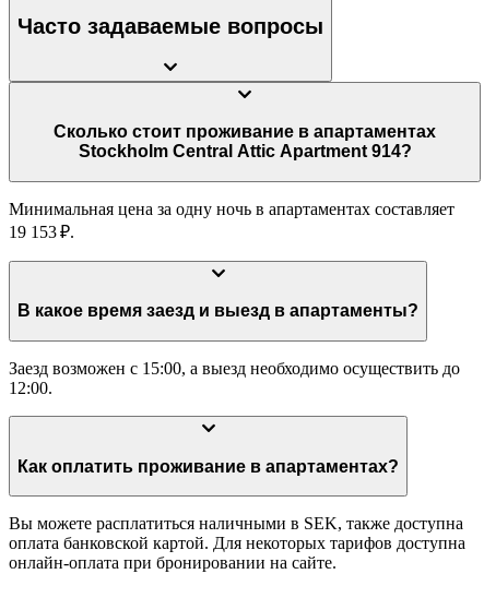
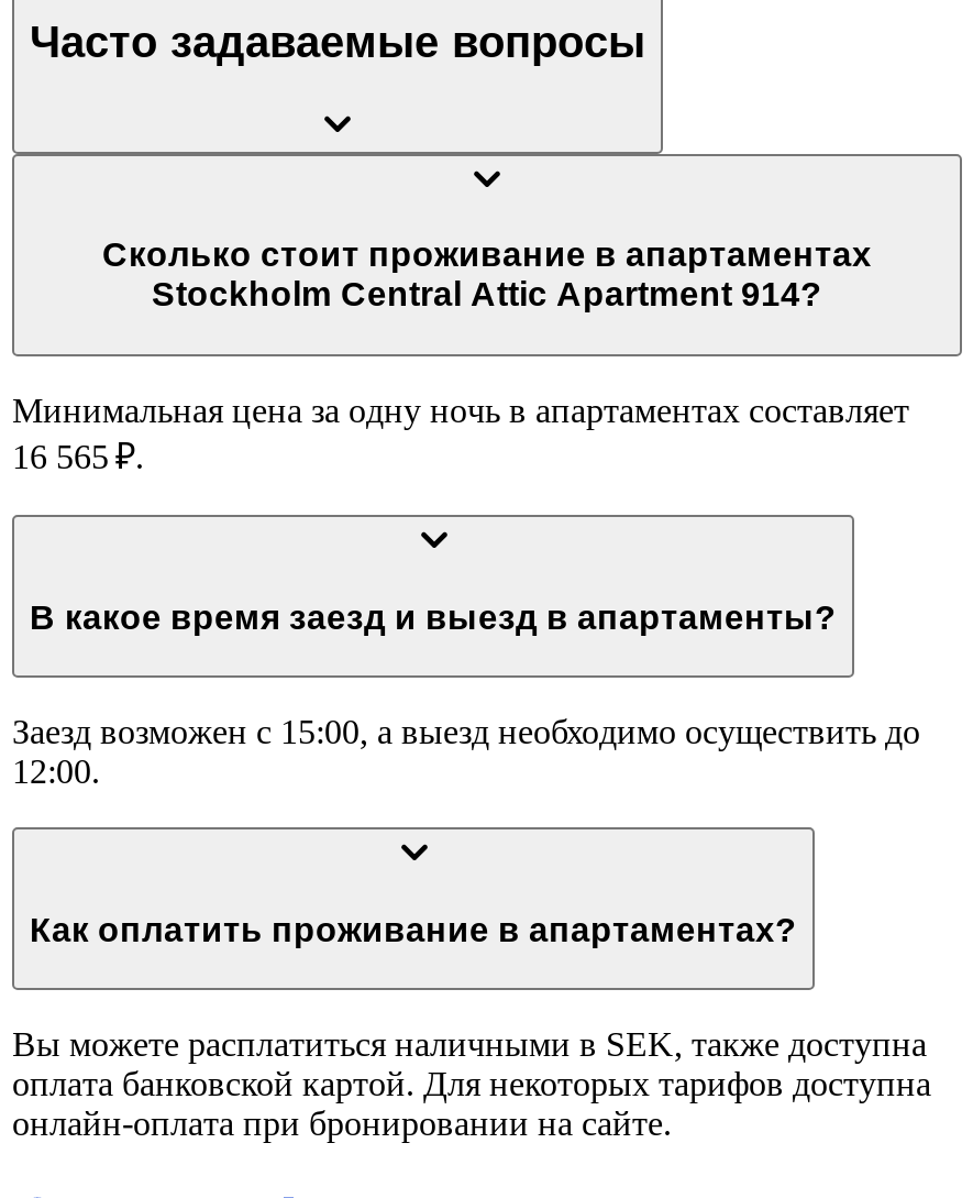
[9,222,74,241] 19 153 ₽. -> [12,438,144,476] 16 565 ₽.

